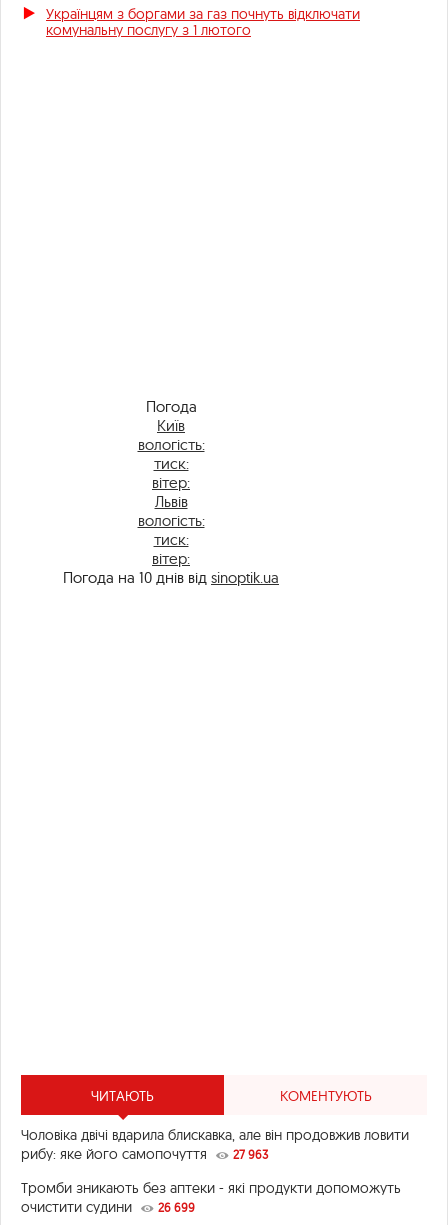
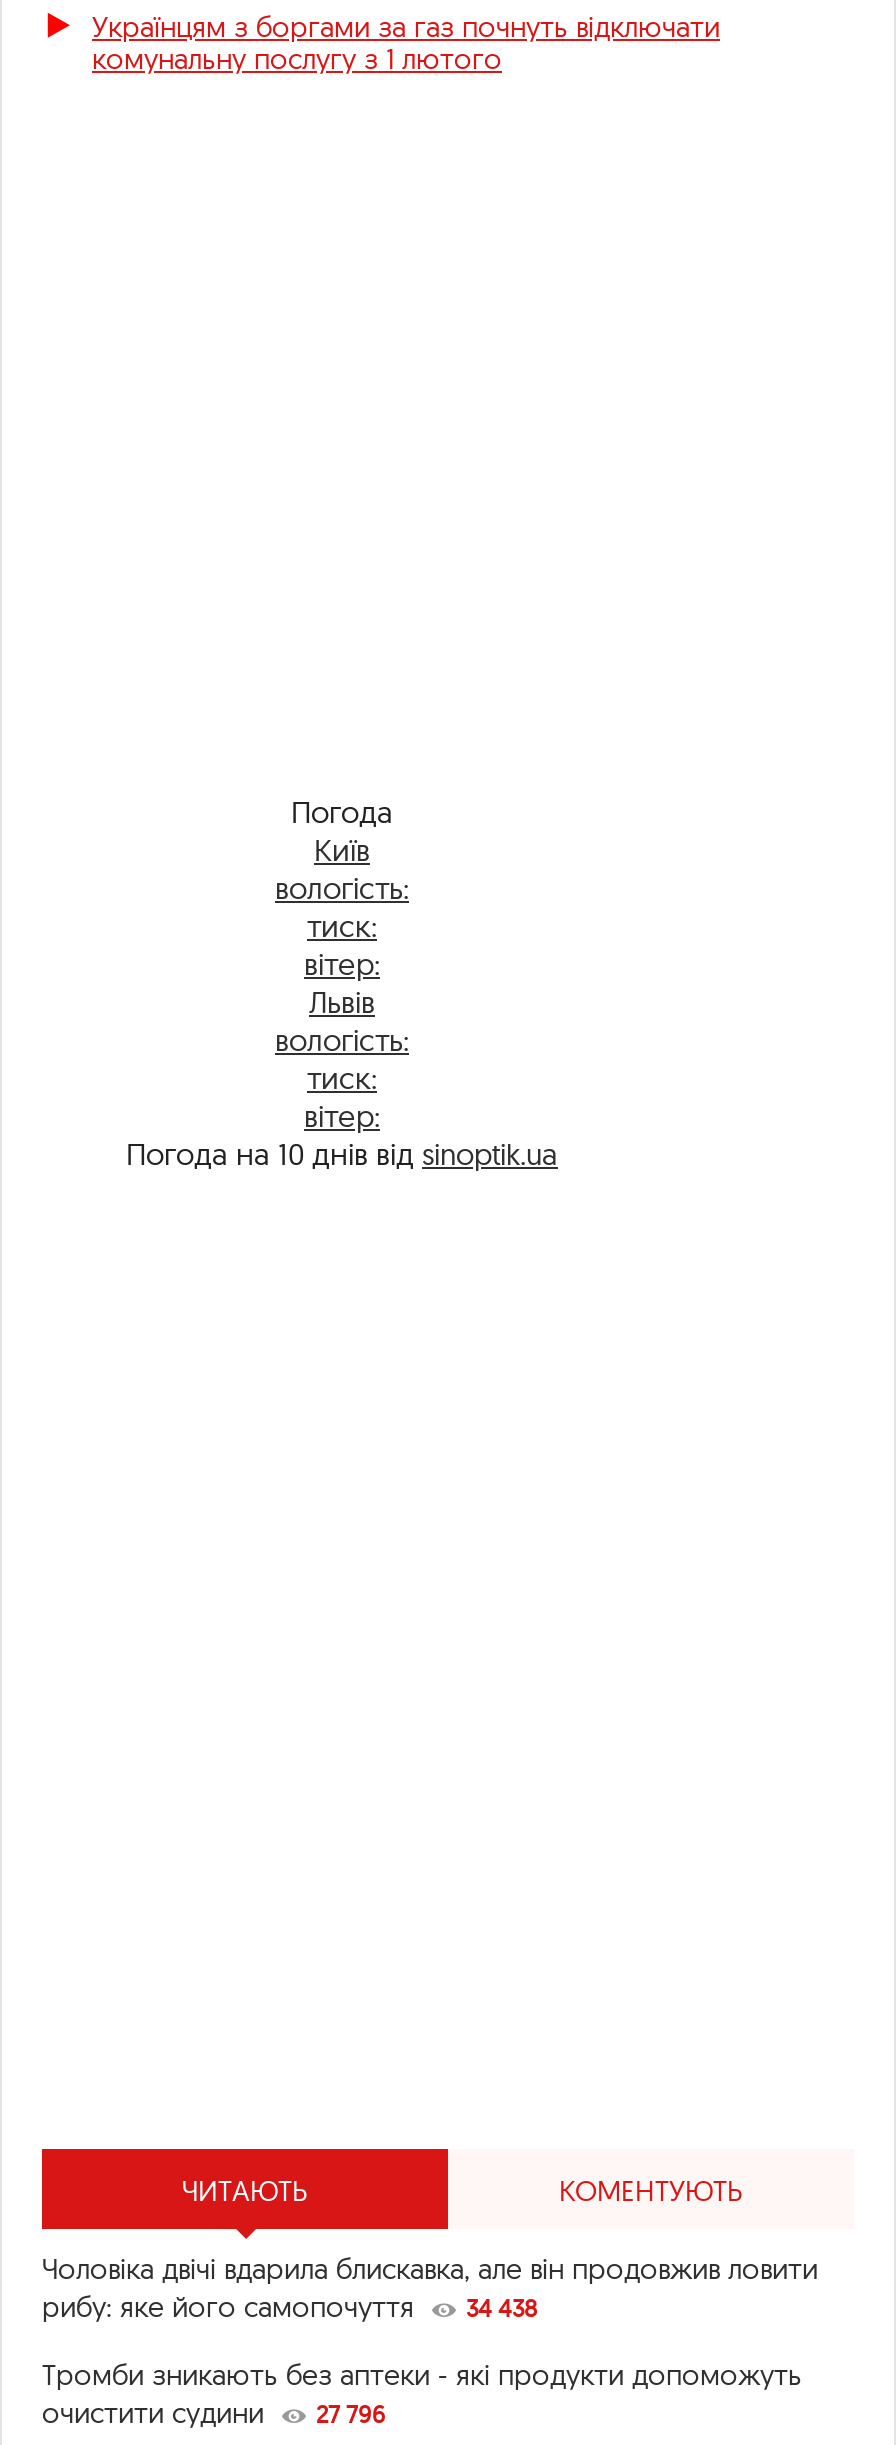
[21,1145,268,1163] рибу: яке його самопочуття 27 963 -> [42,2289,538,2325] рибу: яке його самопочуття 34 438
[21,1198,195,1216] очистити судини 26 699 -> [42,2395,386,2431] очистити судини 27 796

